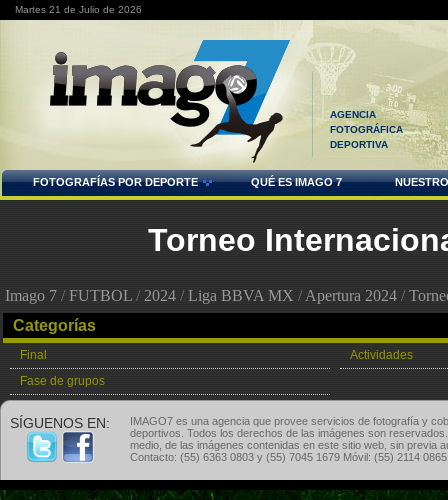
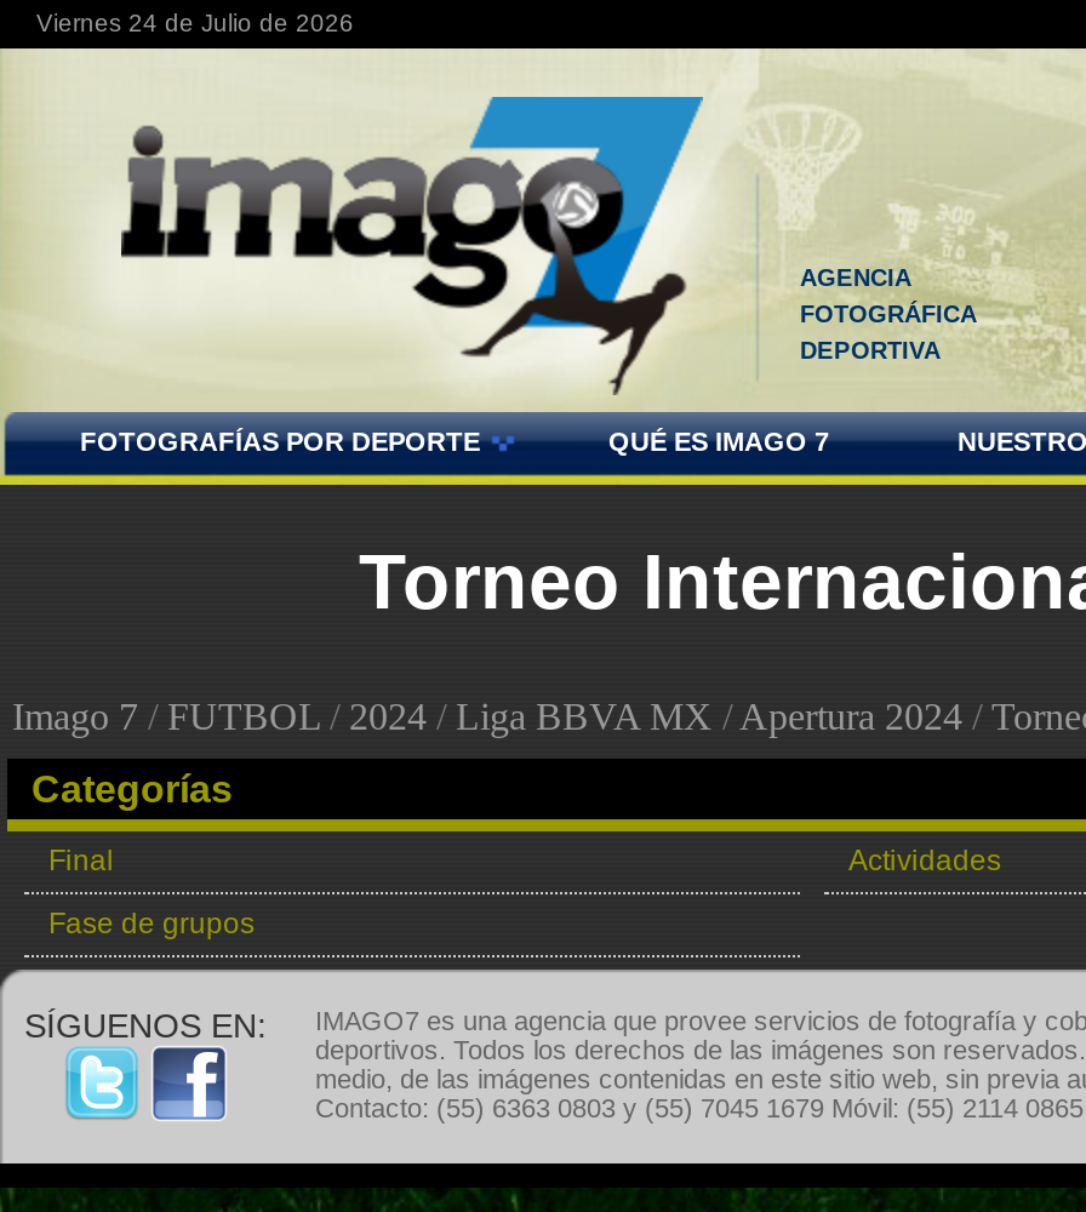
[15,4,142,15] Martes 21 de Julio de 2026 -> [36,10,354,36] Viernes 24 de Julio de 2026

